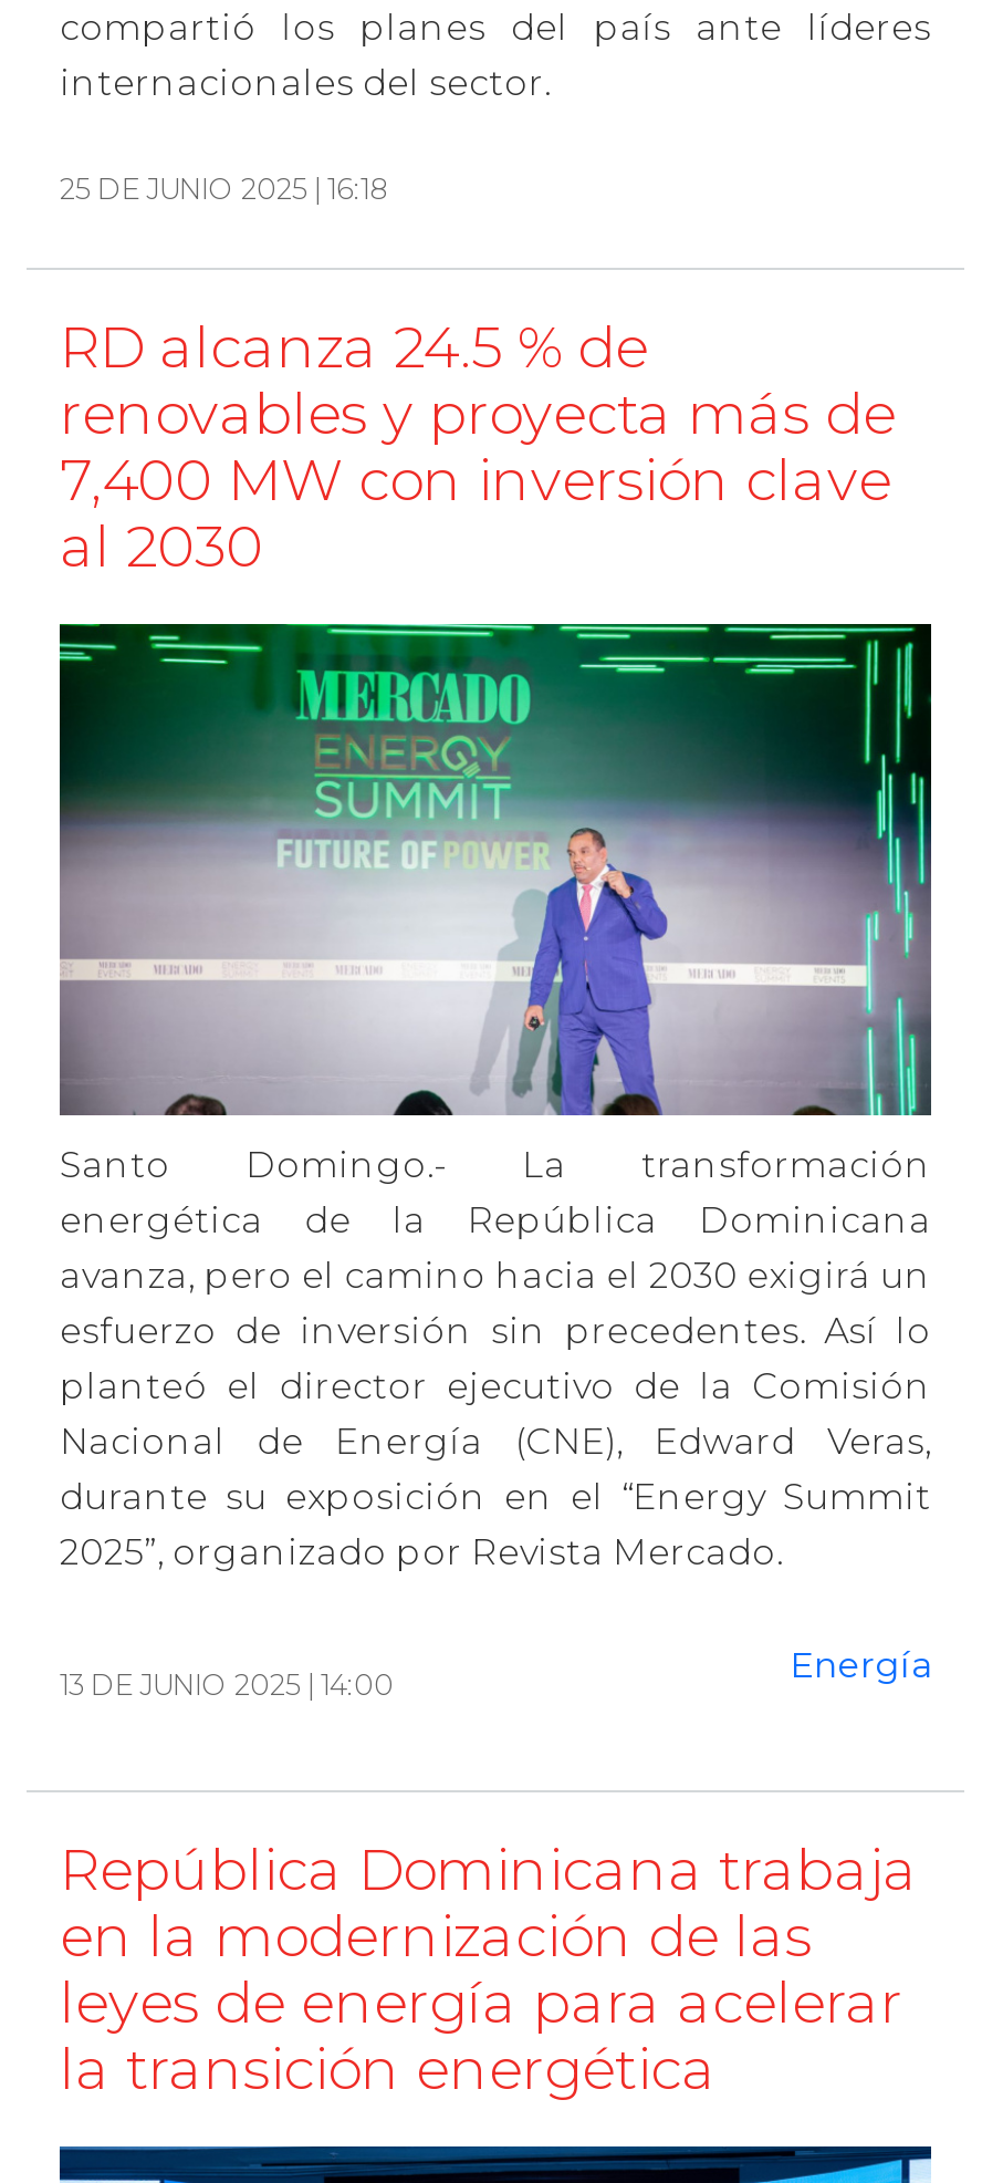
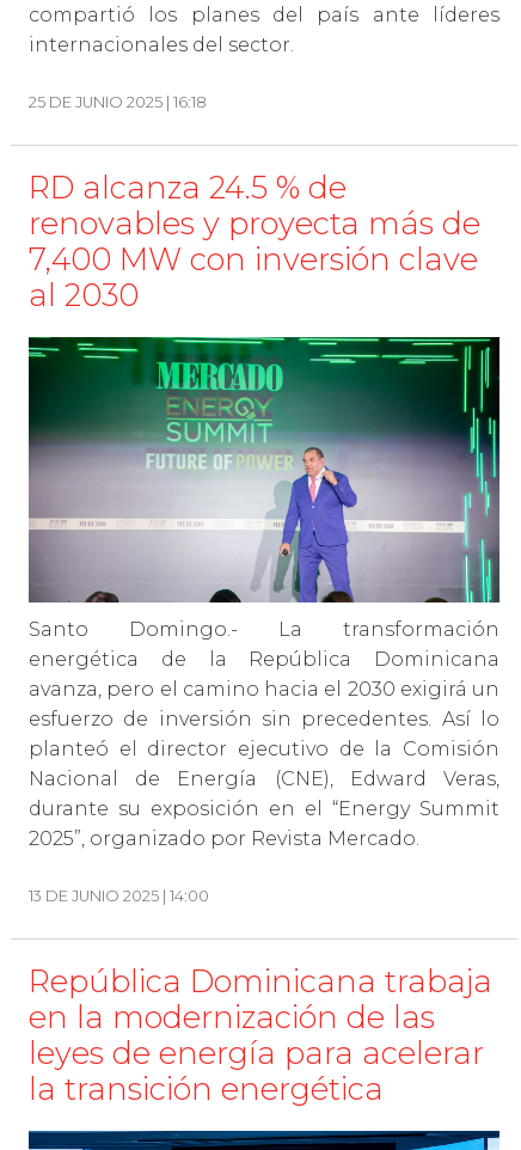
[790,1644,931,1686] Energía -> none

